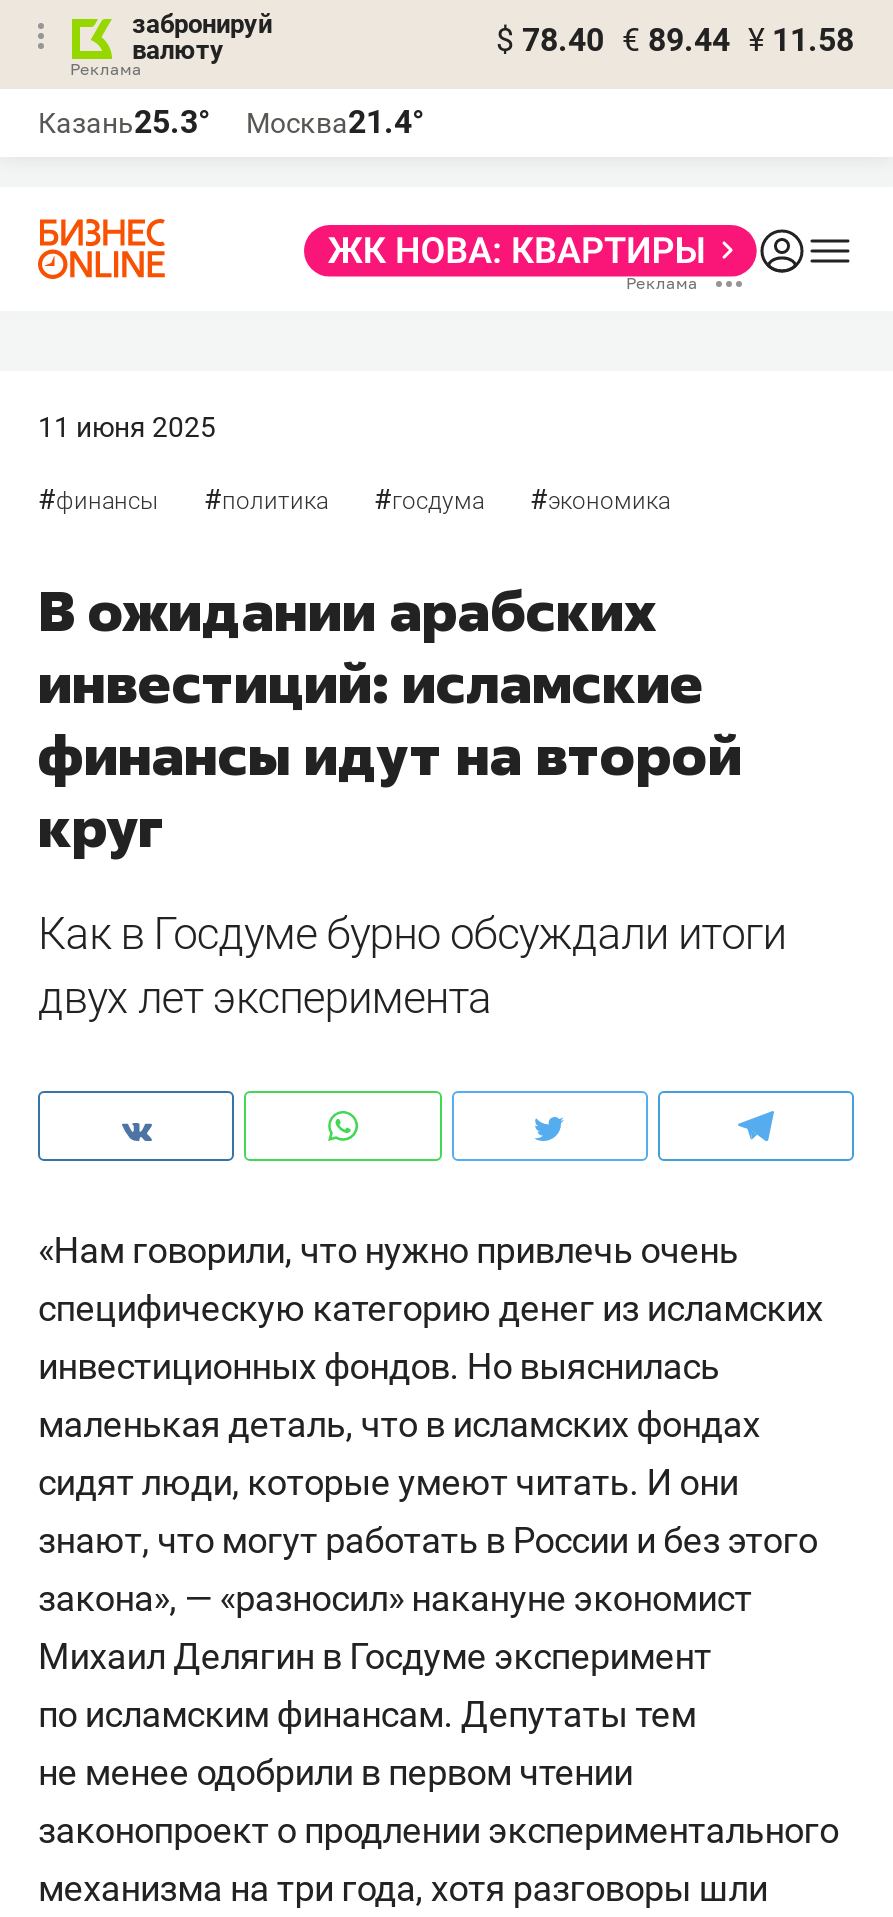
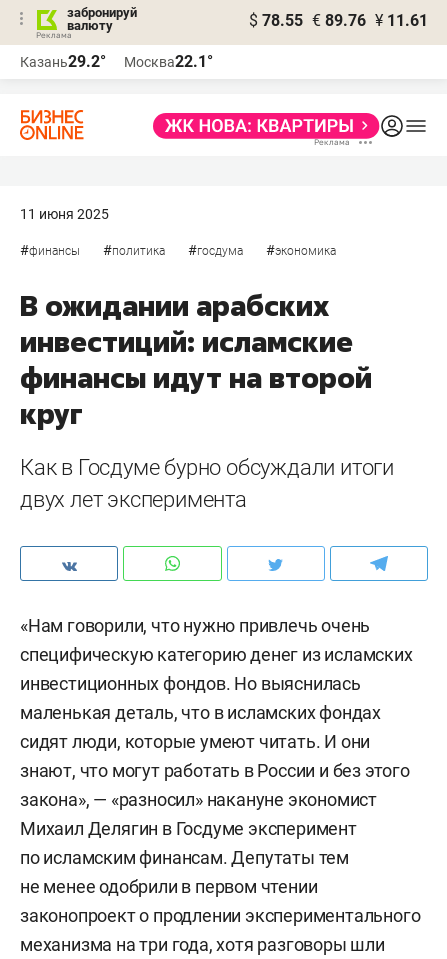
[496,21,854,59] $ 78.40 € 89.44 ¥ 11.58 -> [249,11,428,30] $ 78.55 € 89.76 ¥ 11.61
[38,103,210,141] Казань25.3° -> [20,52,106,71] Казань29.2°
[246,103,424,141] Москва21.4° -> [124,52,213,71] Москва22.1°

